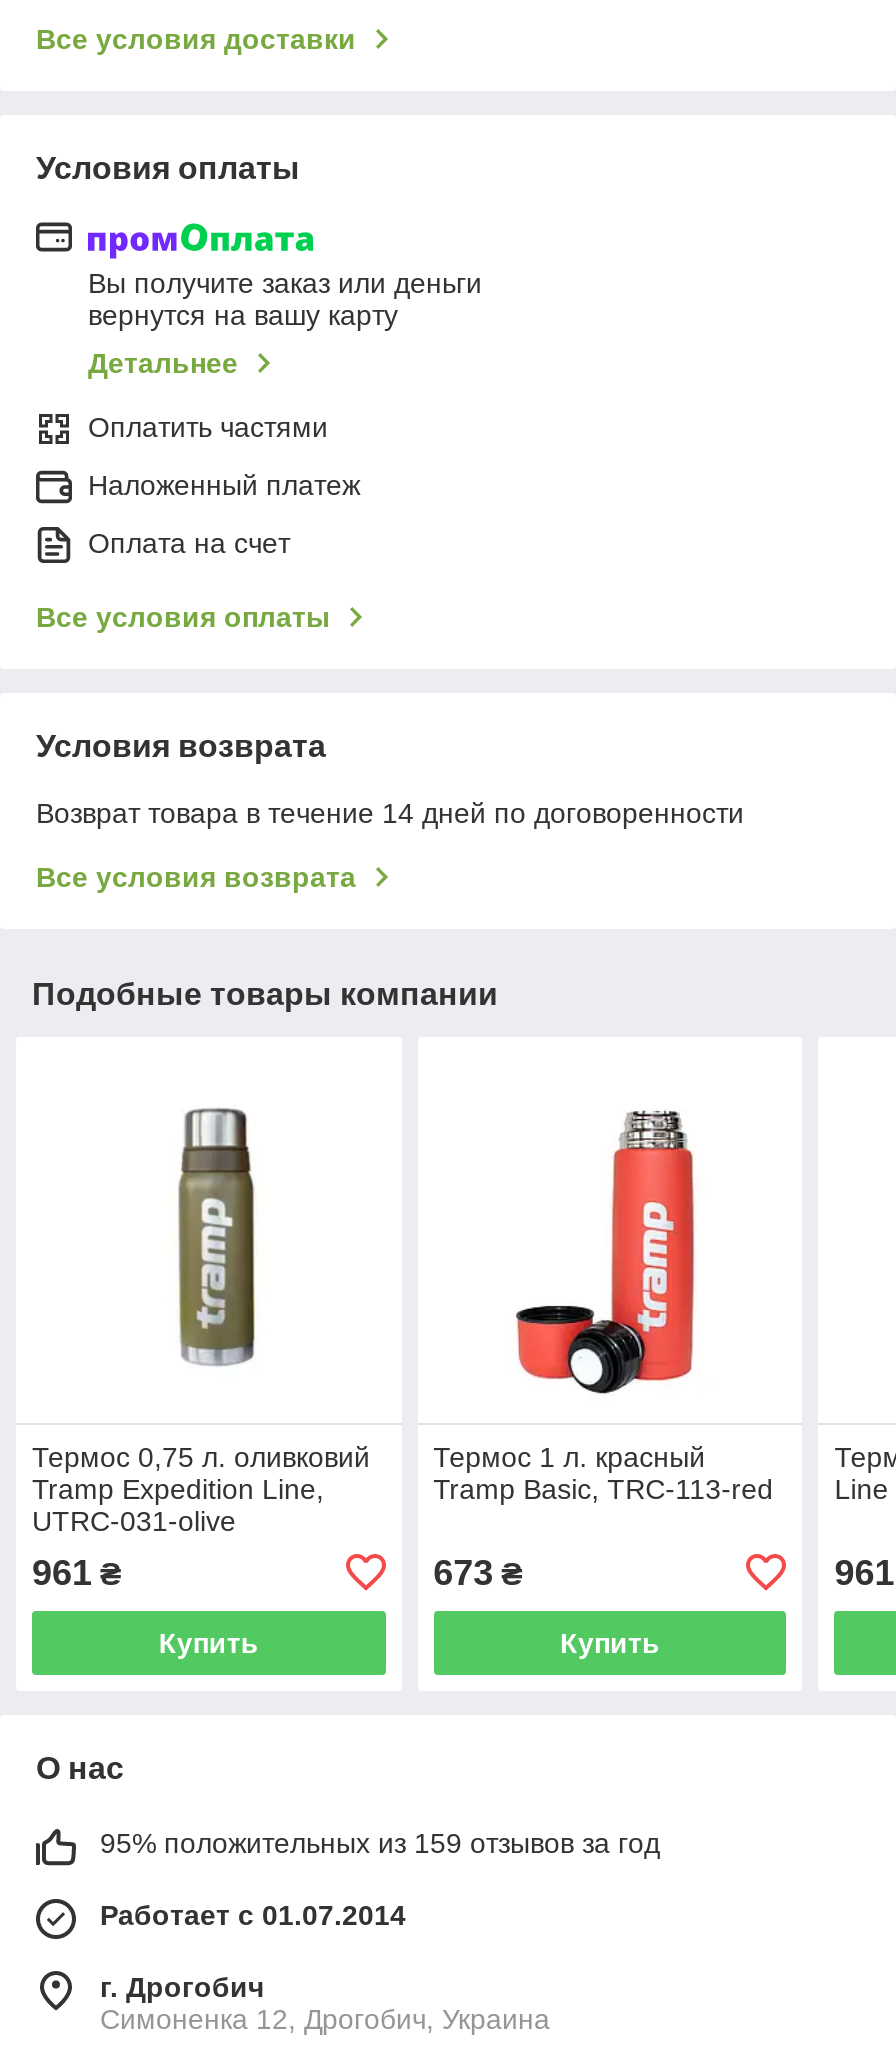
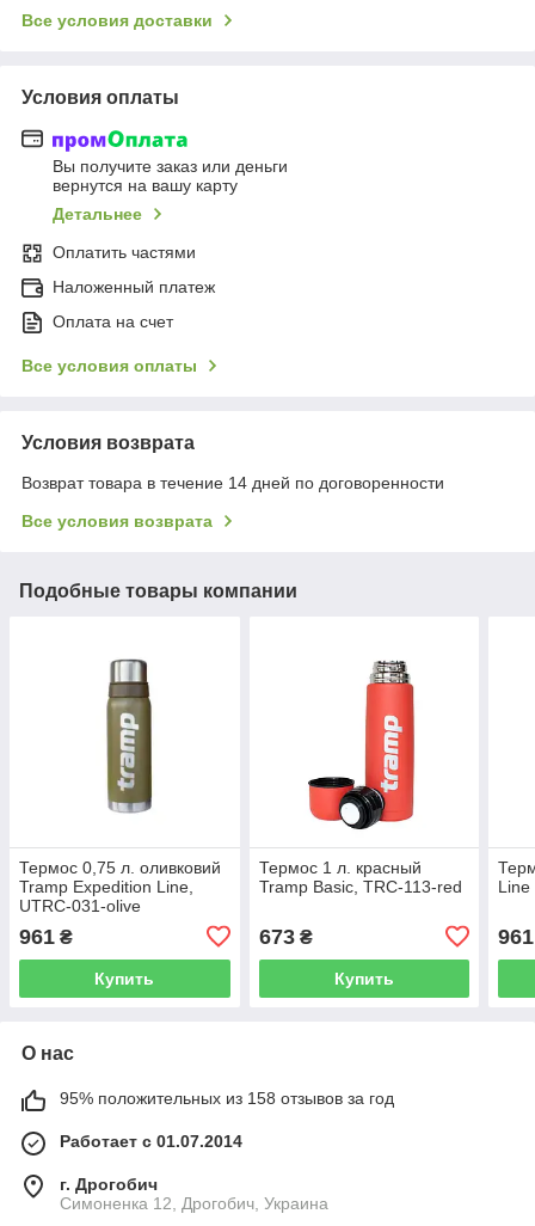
[100,1827,660,1859] 95% положительных из 159 отзывов за год -> [60,1088,394,1107] 95% положительных из 158 отзывов за год

